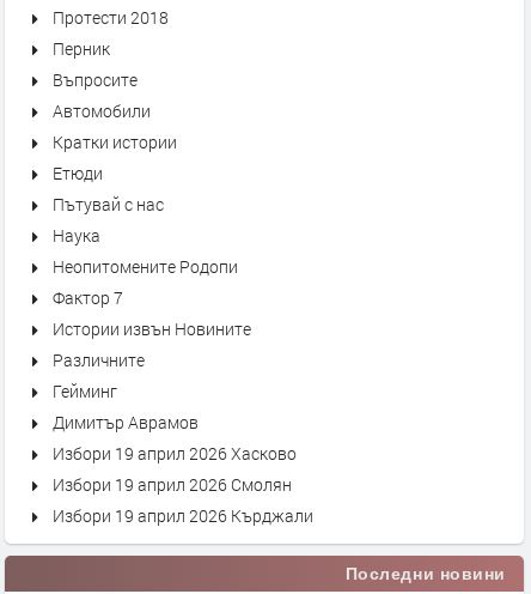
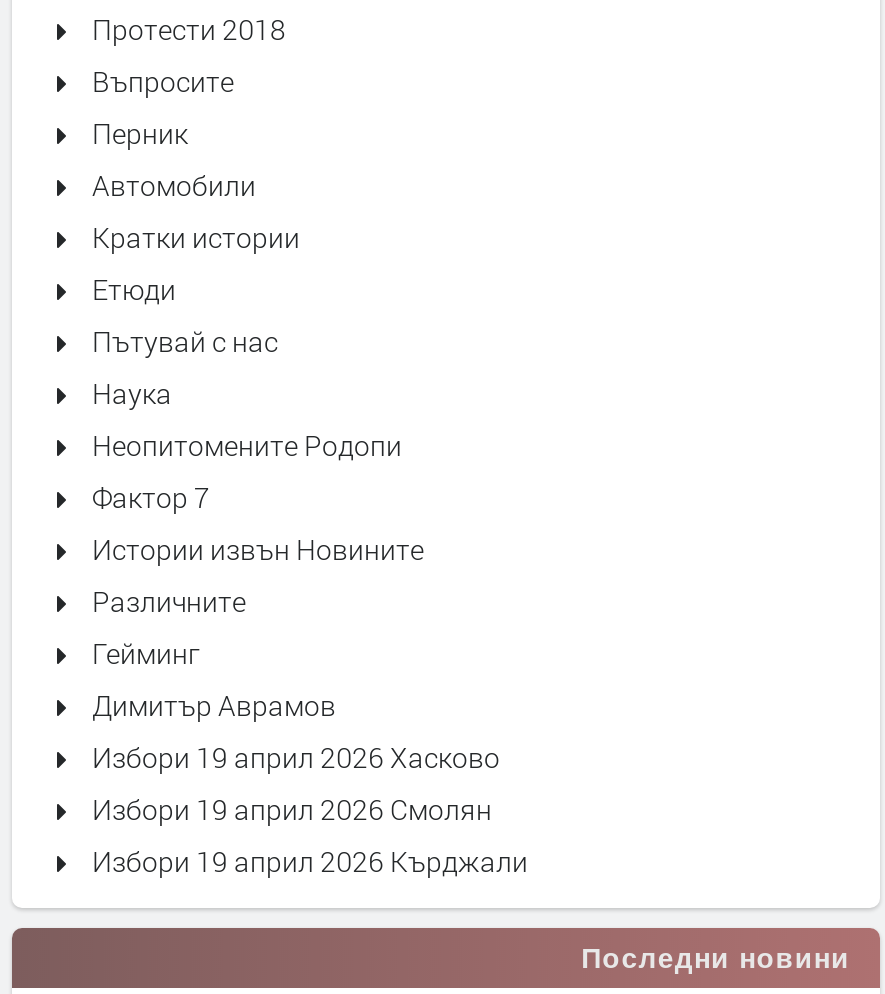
moved [53,37,110,60] -> [92,114,188,152]: Перник
moved [53,68,138,91] -> [92,62,234,100]: Въпросите

